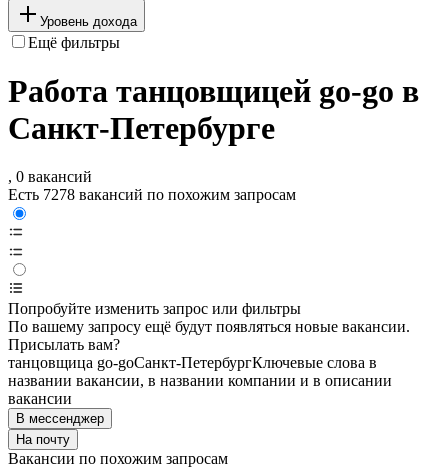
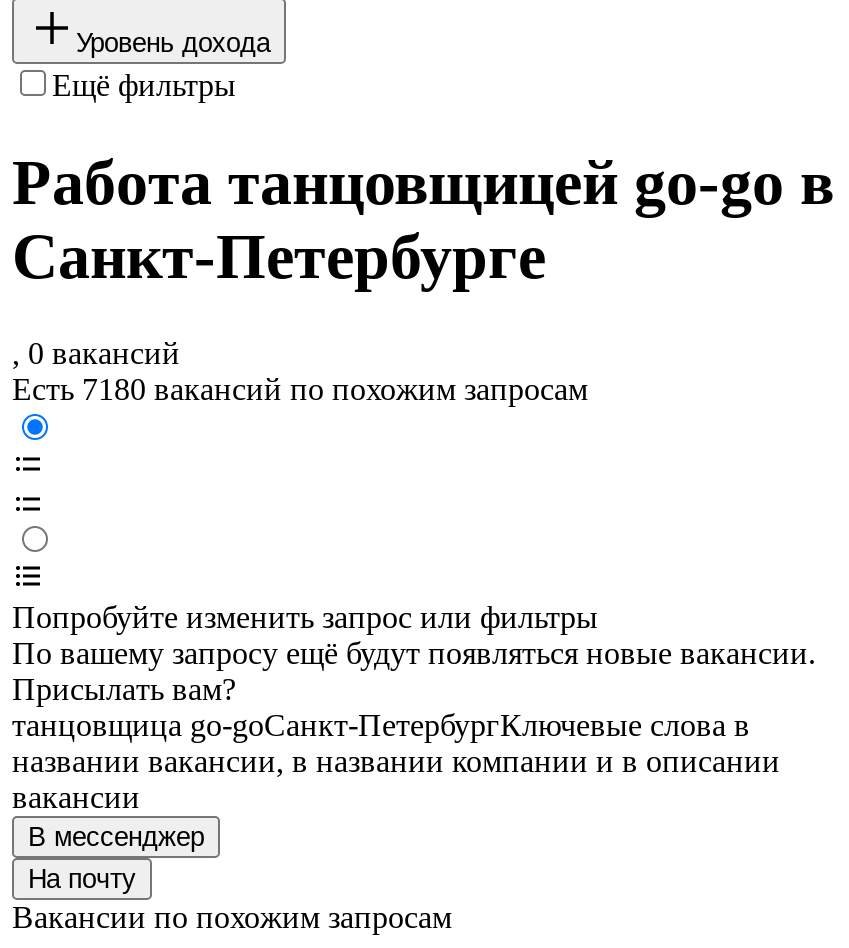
[8,186,296,203] Есть 7278 вакансий по похожим запросам -> [12,373,588,407] Есть 7180 вакансий по похожим запросам

